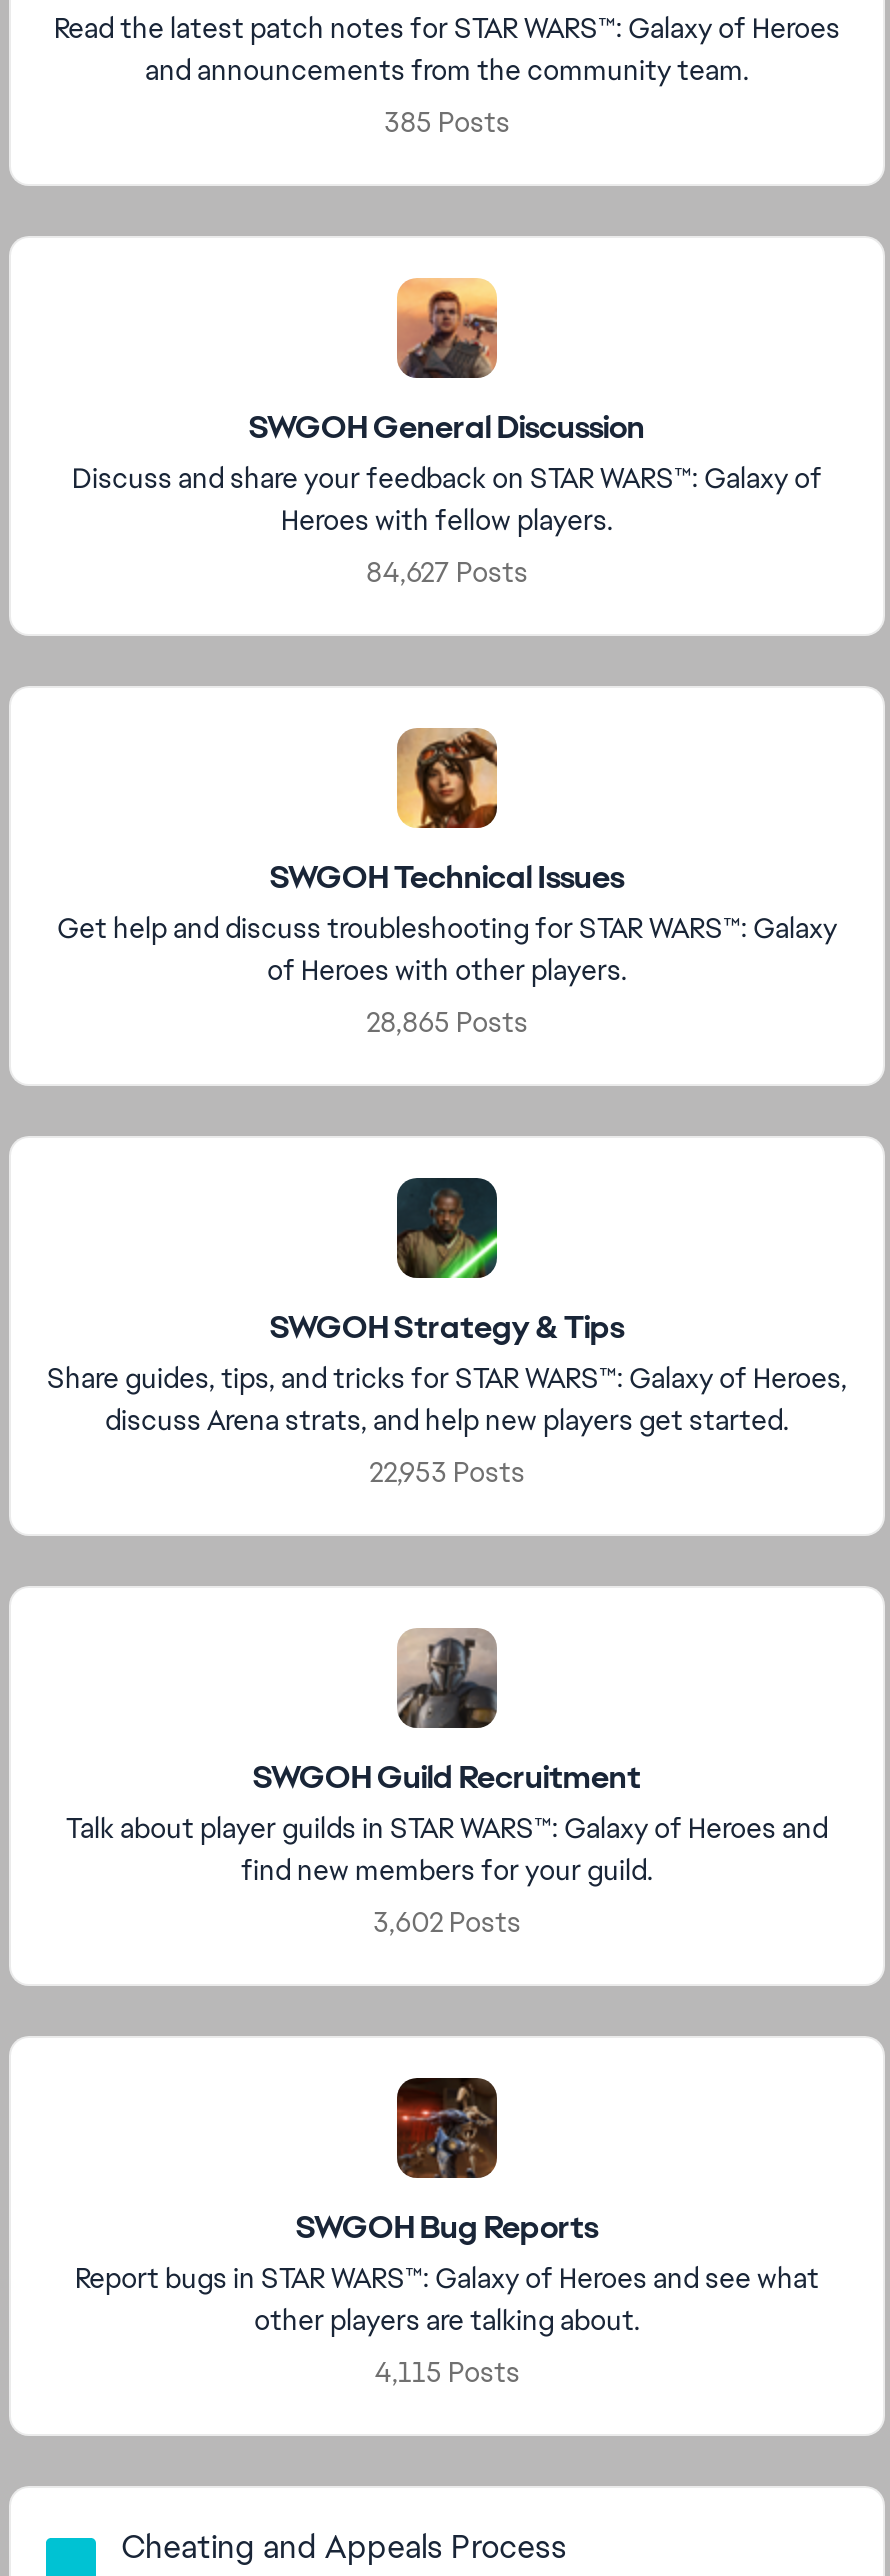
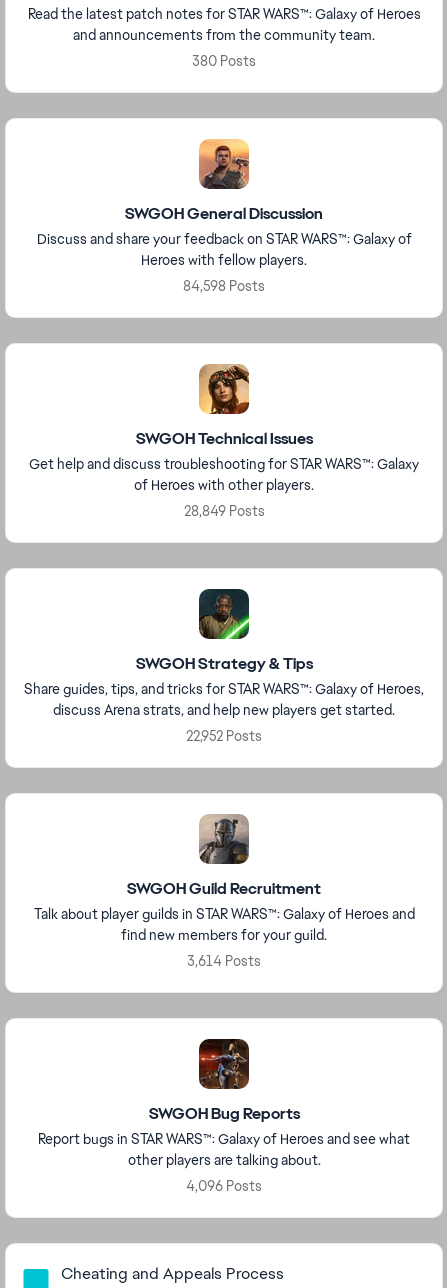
[384,104,510,140] 385 Posts -> [192,52,256,70] 380 Posts
[366,554,528,590] 84,627 Posts -> [183,277,265,295] 84,598 Posts
[366,1004,528,1040] 28,865 Posts -> [183,502,264,520] 28,849 Posts
[369,1454,525,1490] 22,953 Posts -> [186,727,262,745] 22,952 Posts
[373,1904,521,1940] 3,602 Posts -> [187,952,261,970] 3,614 Posts
[374,2354,520,2390] 4,115 Posts -> [186,1177,262,1195] 4,096 Posts

